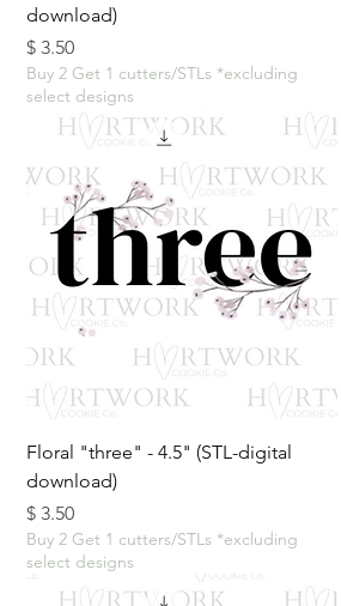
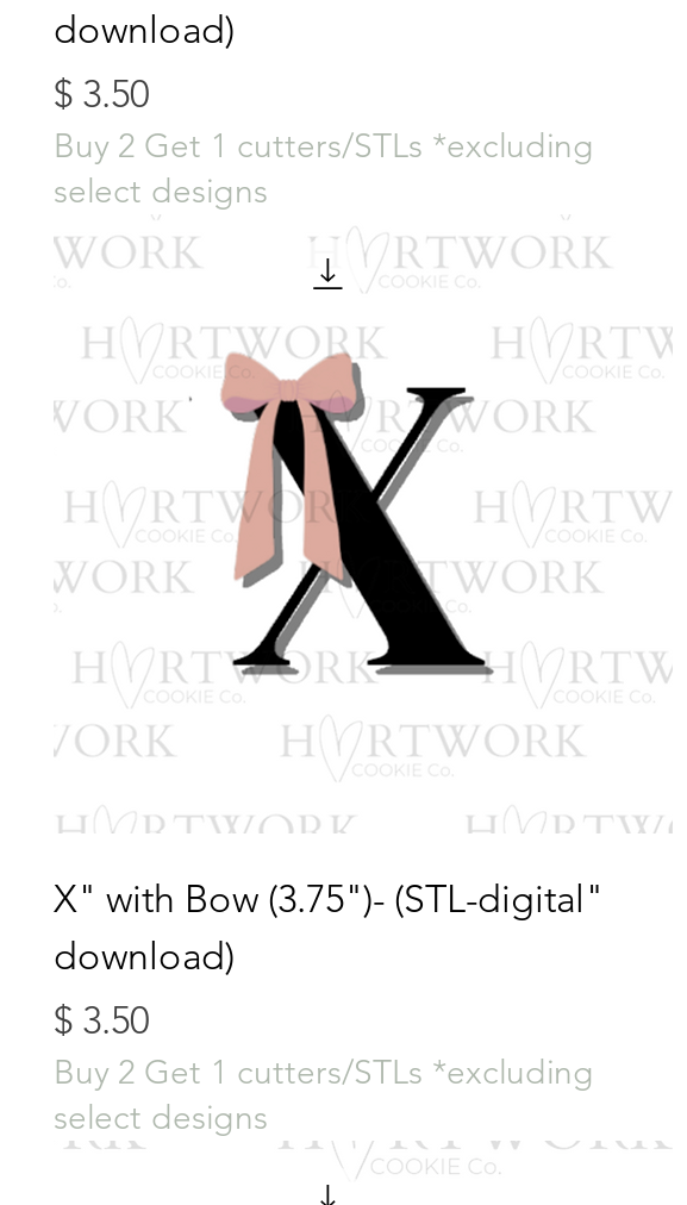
[49,178,312,339] [image] -> [104,352,620,679] [image]
[26,441,292,464] Floral "three" - 4.5" (STL-digital -> [54,877,585,922] "X" with Bow (3.75")- (STL-digital

